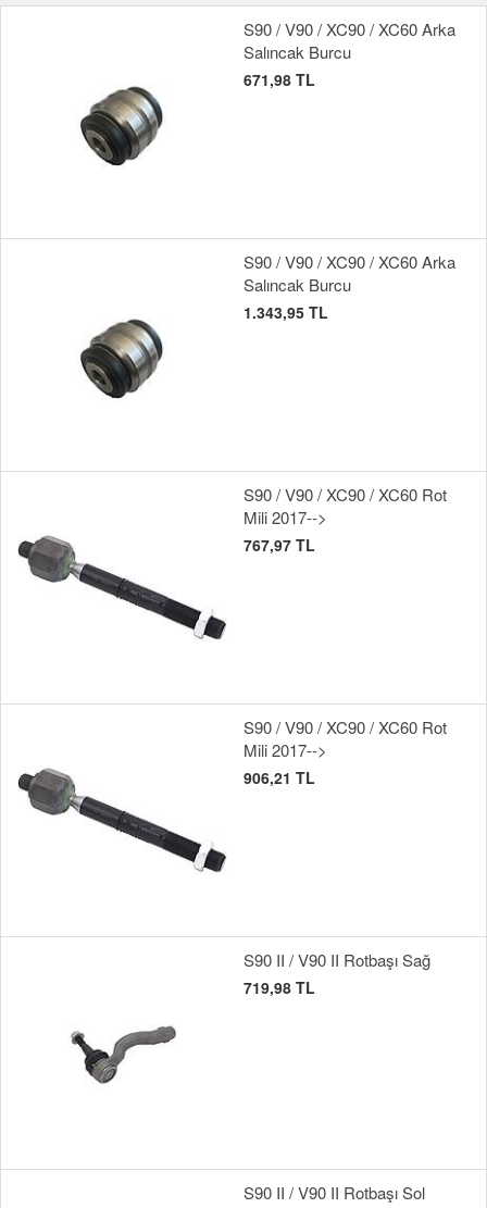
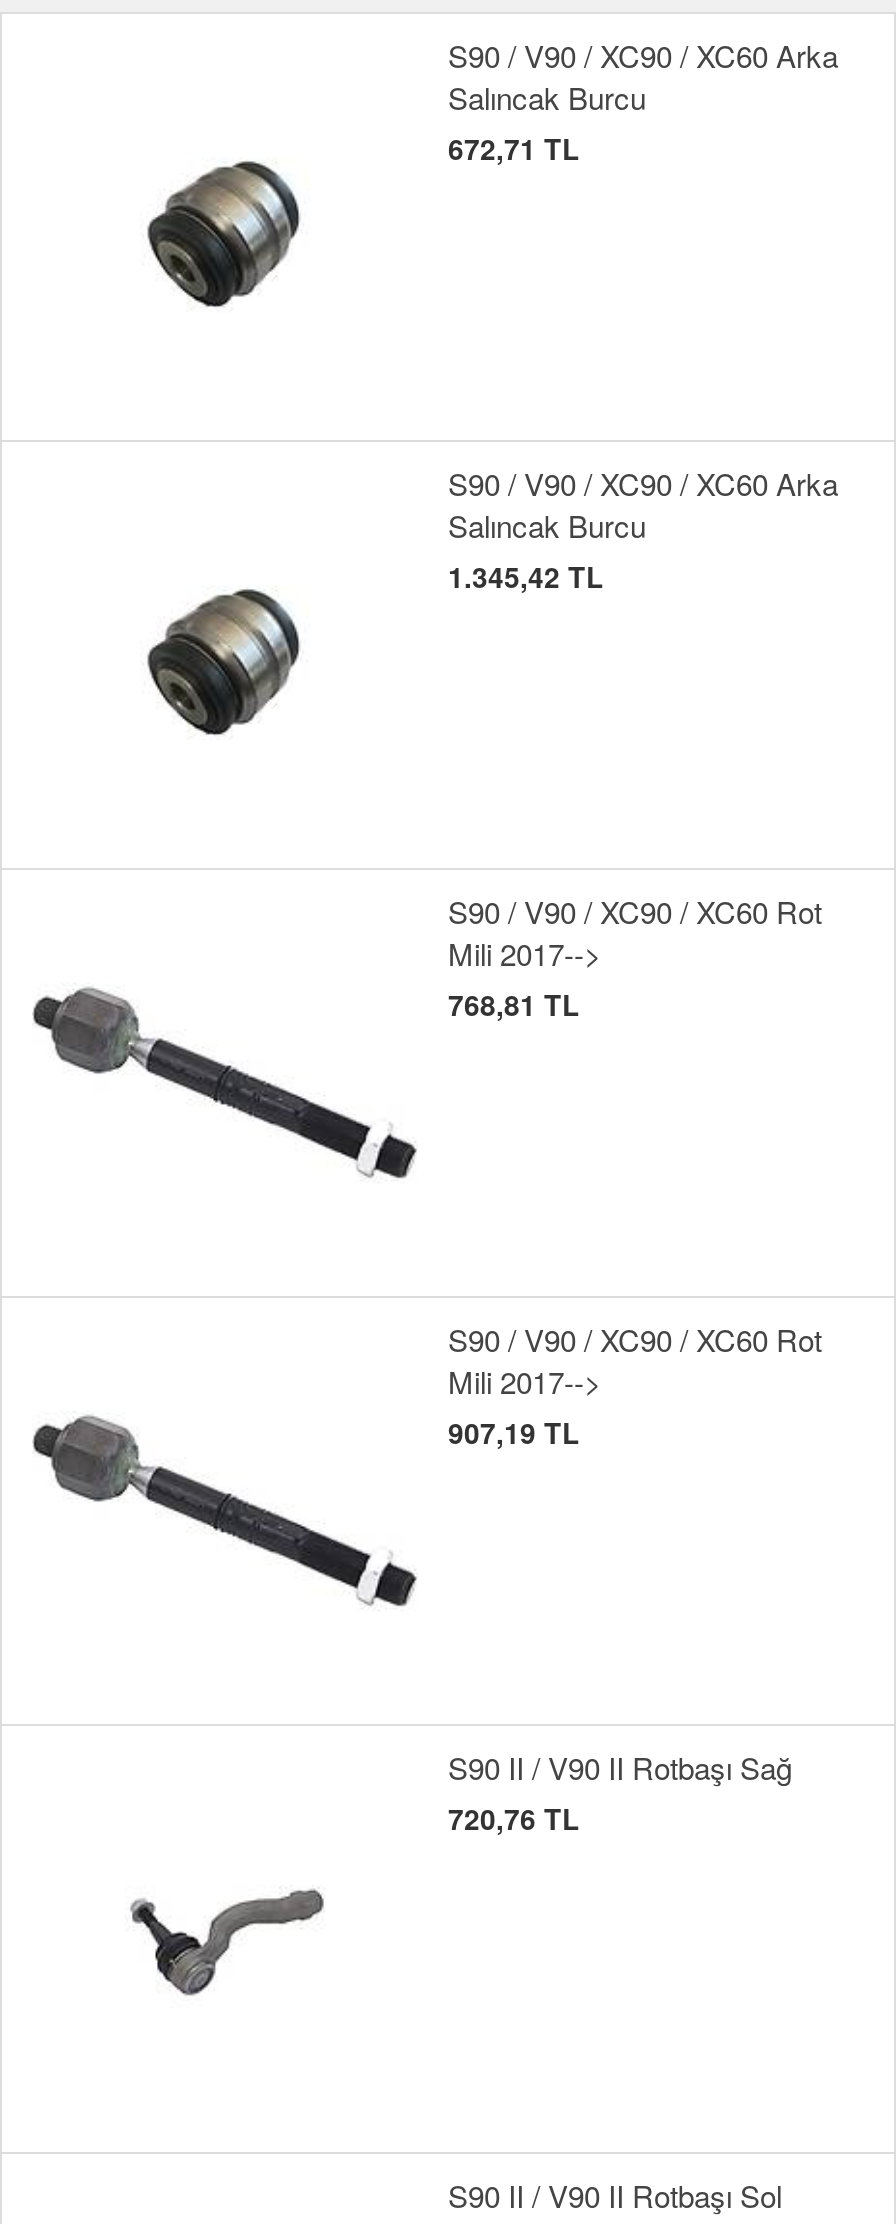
[243,69,315,91] 671,98 TL -> [448,129,580,169] 672,71 TL
[243,302,328,323] 1.343,95 TL -> [448,557,604,597] 1.345,42 TL
[243,534,315,556] 767,97 TL -> [448,985,580,1025] 768,81 TL
[243,767,315,789] 906,21 TL -> [448,1413,580,1453] 907,19 TL
[243,977,315,998] 719,98 TL -> [448,1799,580,1839] 720,76 TL

